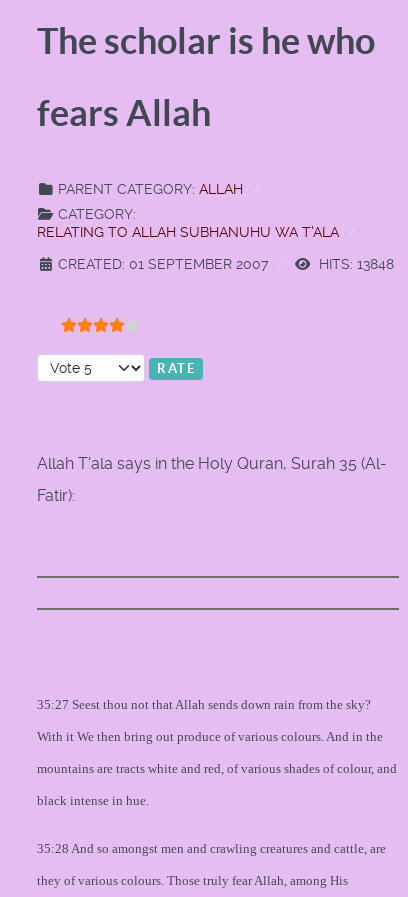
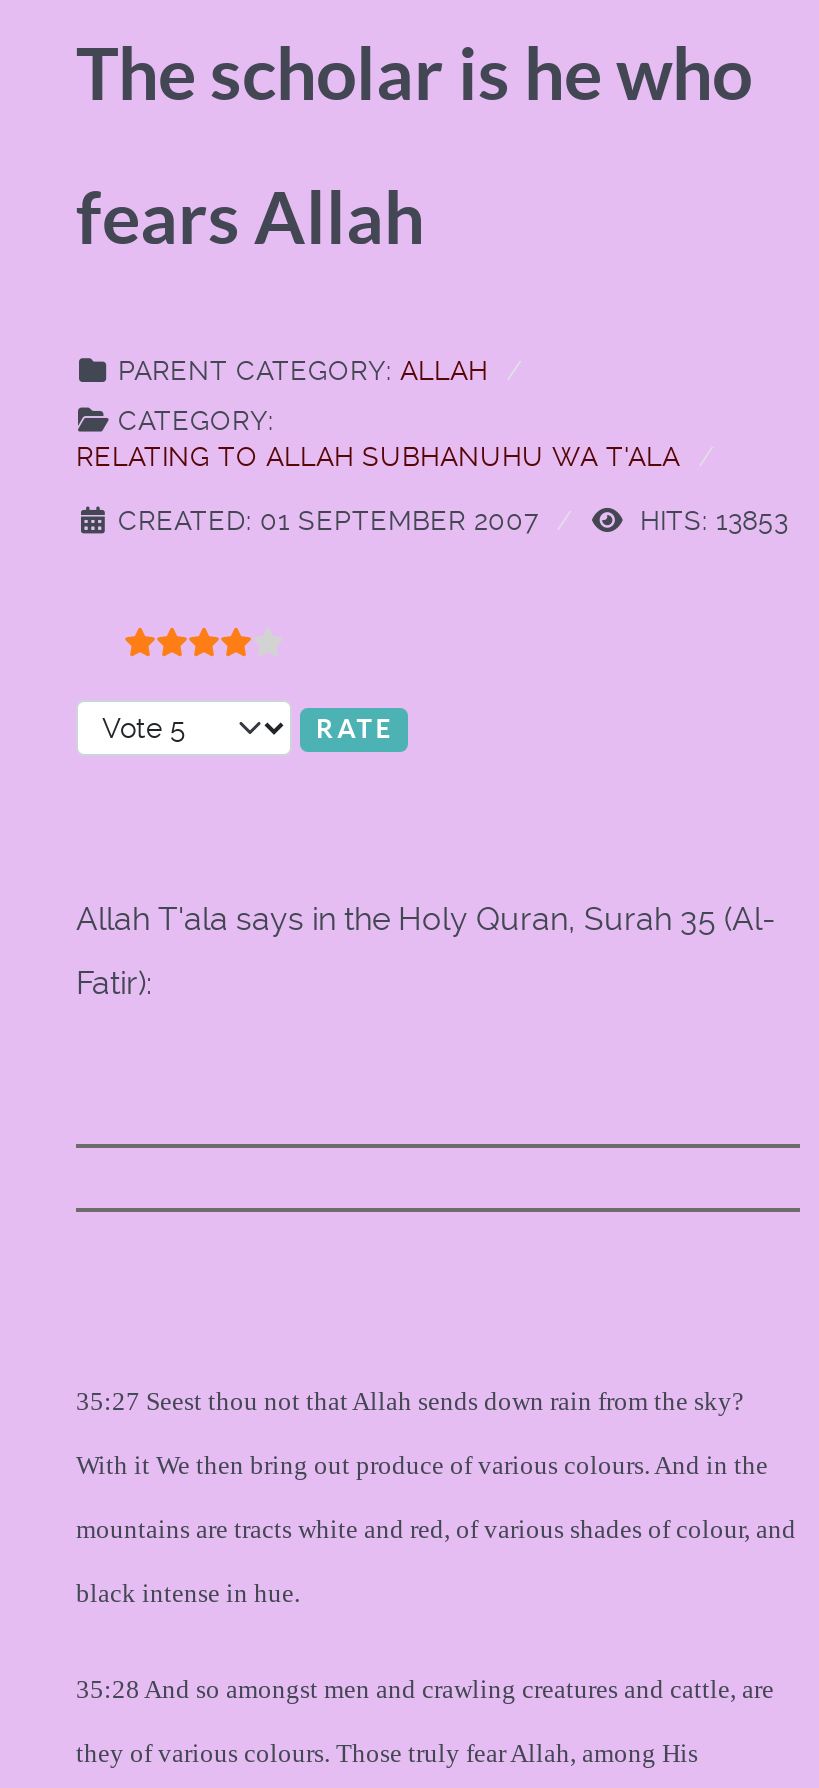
[315,256,394,272] HITS: 13848 -> [632,504,788,536] HITS: 13853

